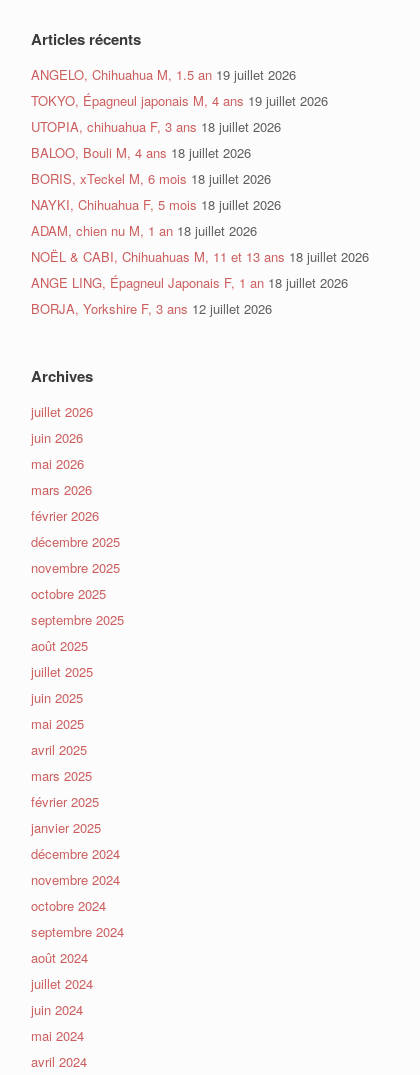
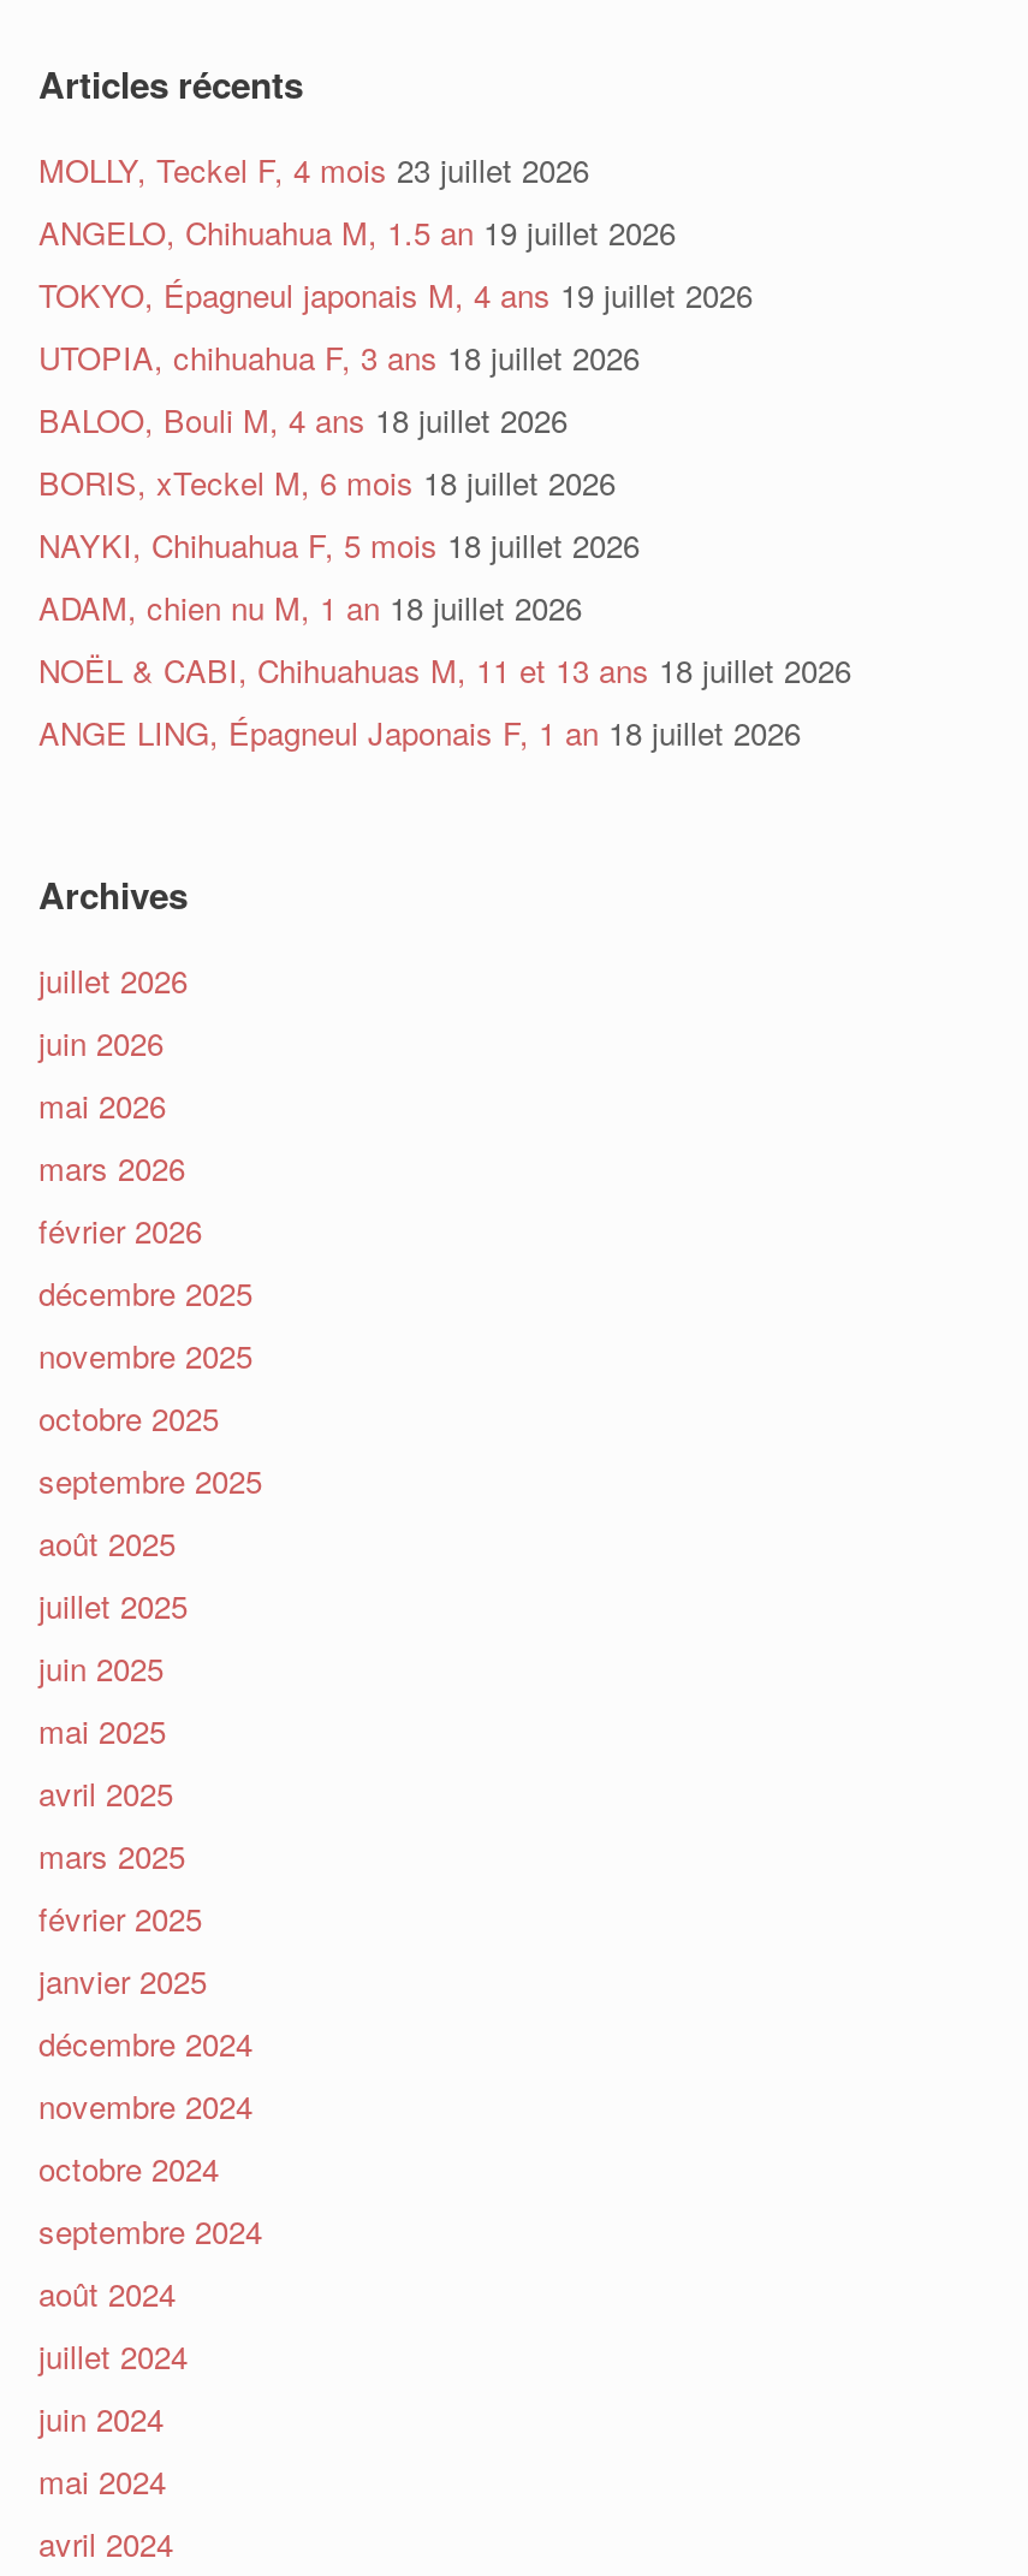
none -> [38,147,589,192] MOLLY, Teckel F, 4 mois 23 juillet 2026
moved [31,65,369,292] -> [38,209,851,755]: ANGELO, Chihuahua M, 1.5 an 19 juillet 2026 | TOKYO, Épagneul japonais M, 4 ans 19 juillet 2026 | UTOPIA, chihuahua F, 3 ans 18 juillet 2026 | ... | NOËL & CABI, Chihuahuas M, 11 et 13 ans 18 juillet 2026 | ANGE LING, Épagneul Japonais F, 1 an 18 juillet 2026
[31,299,272,318] BORJA, Yorkshire F, 3 ans 12 juillet 2026 -> none

